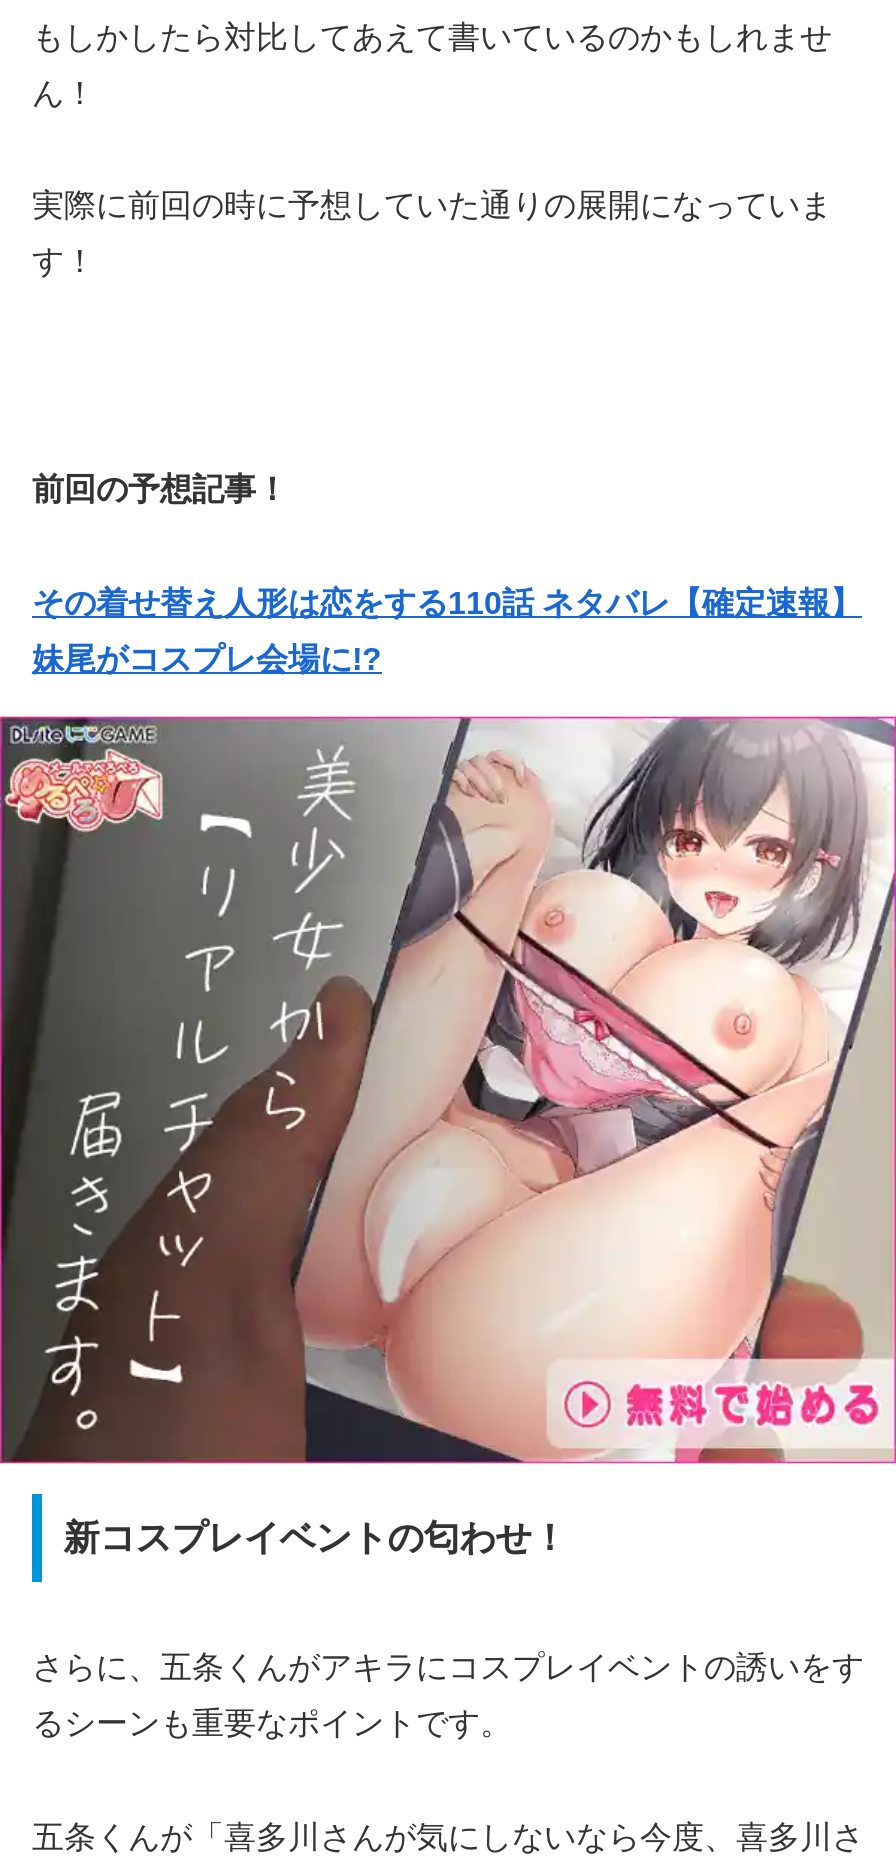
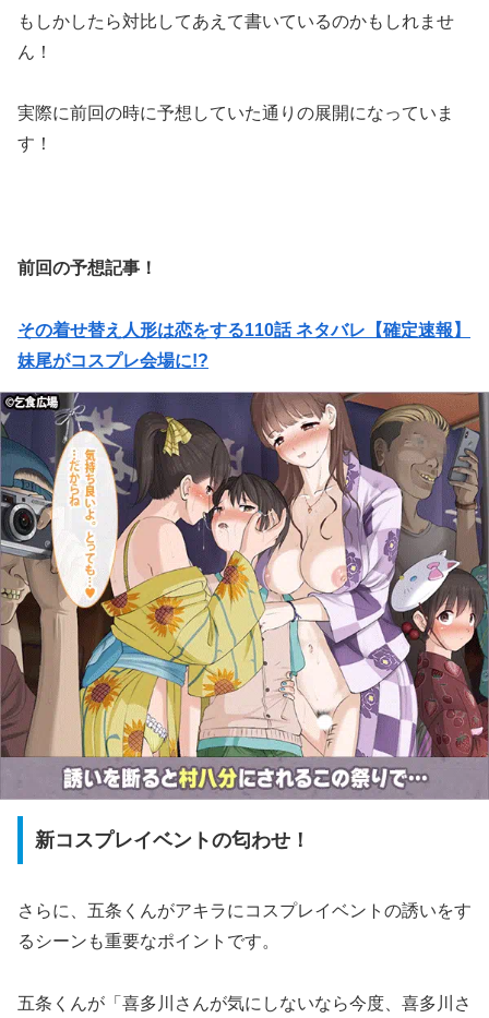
[6,716,890,1464] [image] -> [3,392,486,800] [image]

